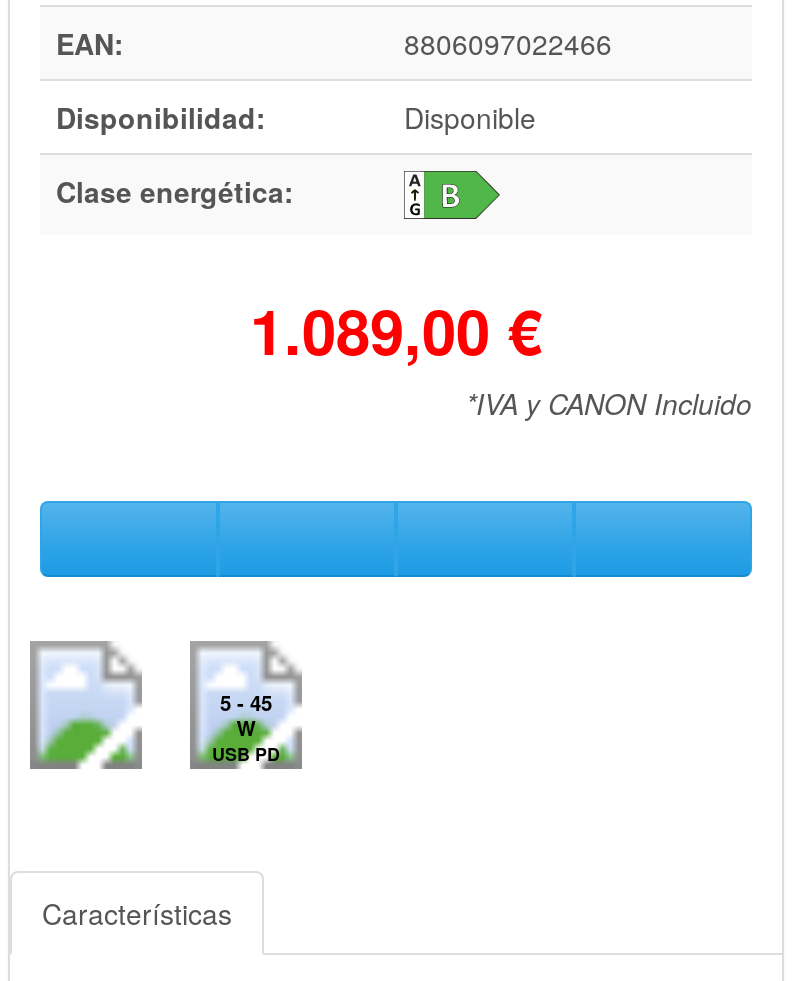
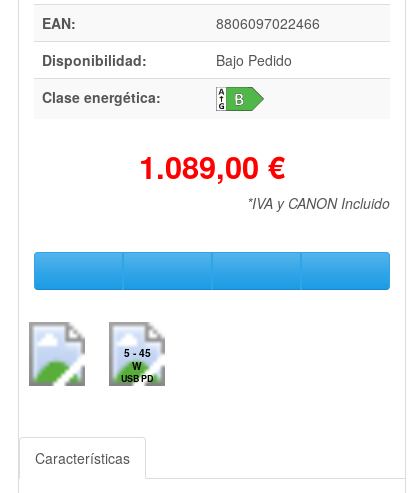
[404,96,536,136] Disponible -> [216,50,292,70] Bajo Pedido

